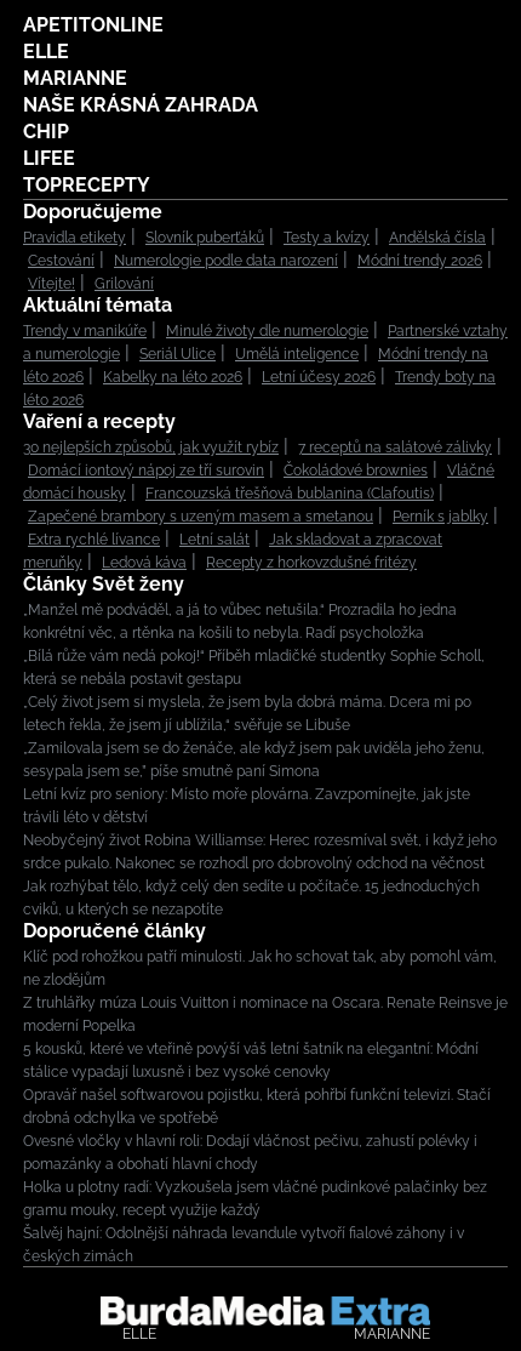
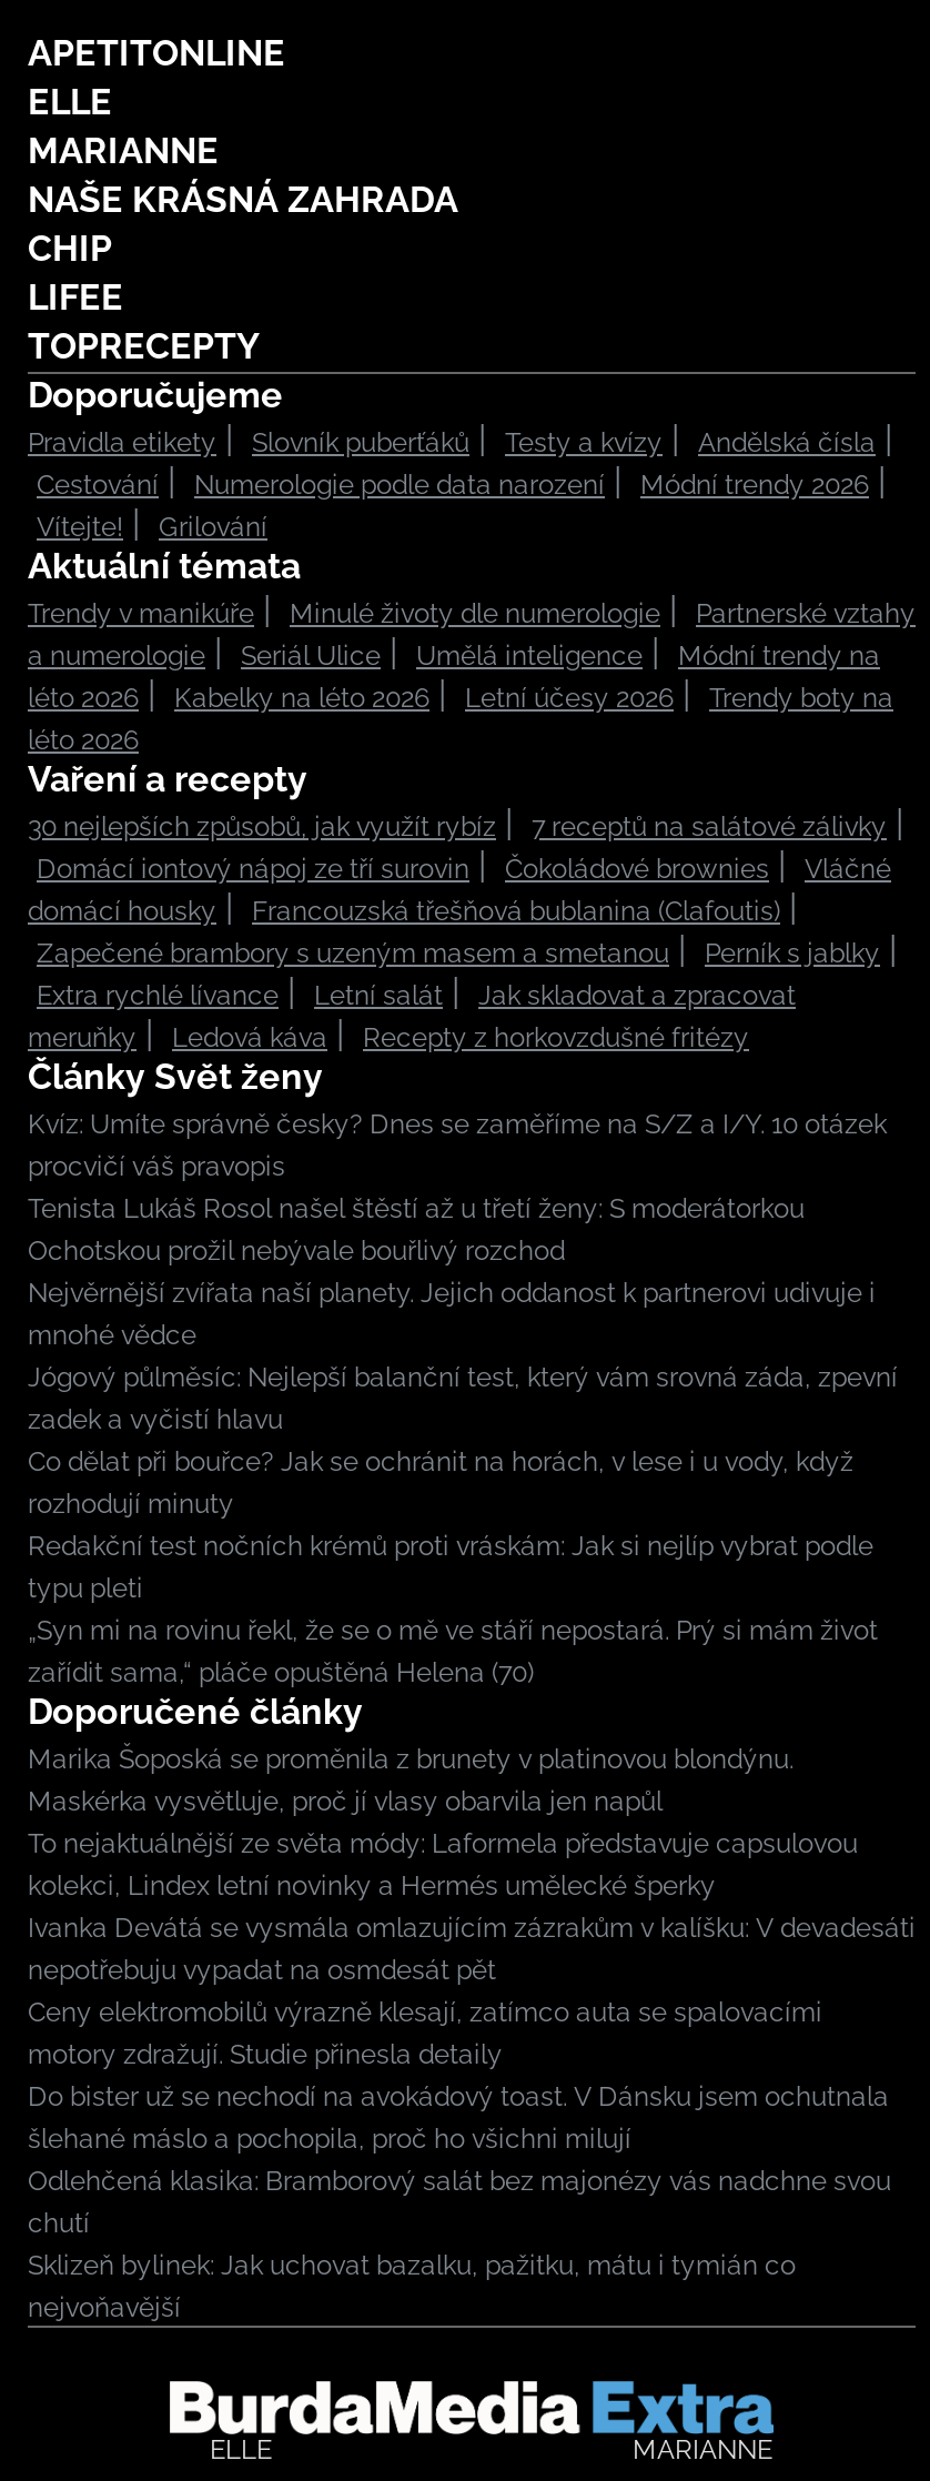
[23,602,497,918] „Manžel mě podváděl, a já to vůbec netušila.“ Prozradila ho jedna | konkrétní věc, a rtěnka na košili to nebyla. Radí psycholožka | „Bílá růže vám nedá pokoj!“ Příběh mladičké studentky Sophie Scholl, | která se nebála postavit gestapu | „Celý život jsem si myslela, že jsem byla dobrá máma. Dcera mi po | letech řekla, že jsem jí ublížila,“ svěřuje se Libuše | „Zamilovala jsem se do ženáče, ale když jsem pak uviděla jeho ženu, | sesypala jsem se,” píše smutně paní Simona | Letní kvíz pro seniory: Místo moře plovárna. Zavzpomínejte, jak jste | trávili léto v dětství | Neobyčejný život Robina Williamse: Herec rozesmíval svět, i když jeho | srdce pukalo. Nakonec se rozhodl pro dobrovolný odchod na věčnost | Jak rozhýbat tělo, když celý den sedíte u počítače. 15 jednoduchých | cviků, u kterých se nezapotíte -> [28,1109,898,1688] Kvíz: Umíte správně česky? Dnes se zaměříme na S/Z a I/Y. 10 otázek | procvičí váš pravopis | Tenista Lukáš Rosol našel štěstí až u třetí ženy: S moderátorkou | Ochotskou prožil nebývale bouřlivý rozchod | Nejvěrnější zvířata naší planety. Jejich oddanost k partnerovi udivuje i | mnohé vědce | Jógový půlměsíc: Nejlepší balanční test, který vám srovná záda, zpevní | zadek a vyčistí hlavu | Co dělat při bouřce? Jak se ochránit na horách, v lese i u vody, když | rozhodují minuty | Redakční test nočních krémů proti vráskám: Jak si nejlíp vybrat podle | typu pleti | „Syn mi na rovinu řekl, že se o mě ve stáří nepostará. Prý si mám život | zařídit sama,“ pláče opuštěná Helena (70)
[23,948,508,1265] Klíč pod rohožkou patří minulosti. Jak ho schovat tak, aby pomohl vám, | ne zlodějům | Z truhlářky múza Louis Vuitton i nominace na Oscara. Renate Reinsve je | moderní Popelka | 5 kousků, které ve vteřině povýší váš letní šatník na elegantní: Módní | stálice vypadají luxusně i bez vysoké cenovky | Opravář našel softwarovou pojistku, která pohřbí funkční televizi. Stačí | drobná odchylka ve spotřebě | Ovesné vločky v hlavní roli: Dodají vláčnost pečivu, zahustí polévky i | pomazánky a obohatí hlavní chody | Holka u plotny radí: Vyzkoušela jsem vláčné pudinkové palačinky bez | gramu mouky, recept využije každý | Šalvěj hajní: Odolnější náhrada levandule vytvoří fialové záhony i v | českých zimách -> [28,1744,916,2323] Marika Šoposká se proměnila z brunety v platinovou blondýnu. | Maskérka vysvětluje, proč jí vlasy obarvila jen napůl | To nejaktuálnější ze světa módy: Laformela představuje capsulovou | kolekci, Lindex letní novinky a Hermés umělecké šperky | Ivanka Devátá se vysmála omlazujícím zázrakům v kalíšku: V devadesáti | nepotřebuju vypadat na osmdesát pět | Ceny elektromobilů výrazně klesají, zatímco auta se spalovacími | motory zdražují. Studie přinesla detaily | Do bister už se nechodí na avokádový toast. V Dánsku jsem ochutnala | šlehané máslo a pochopila, proč ho všichni milují | Odlehčená klasika: Bramborový salát bez majonézy vás nadchne svou | chutí | Sklizeň bylinek: Jak uchovat bazalku, pažitku, mátu i tymián co | nejvoňavější

